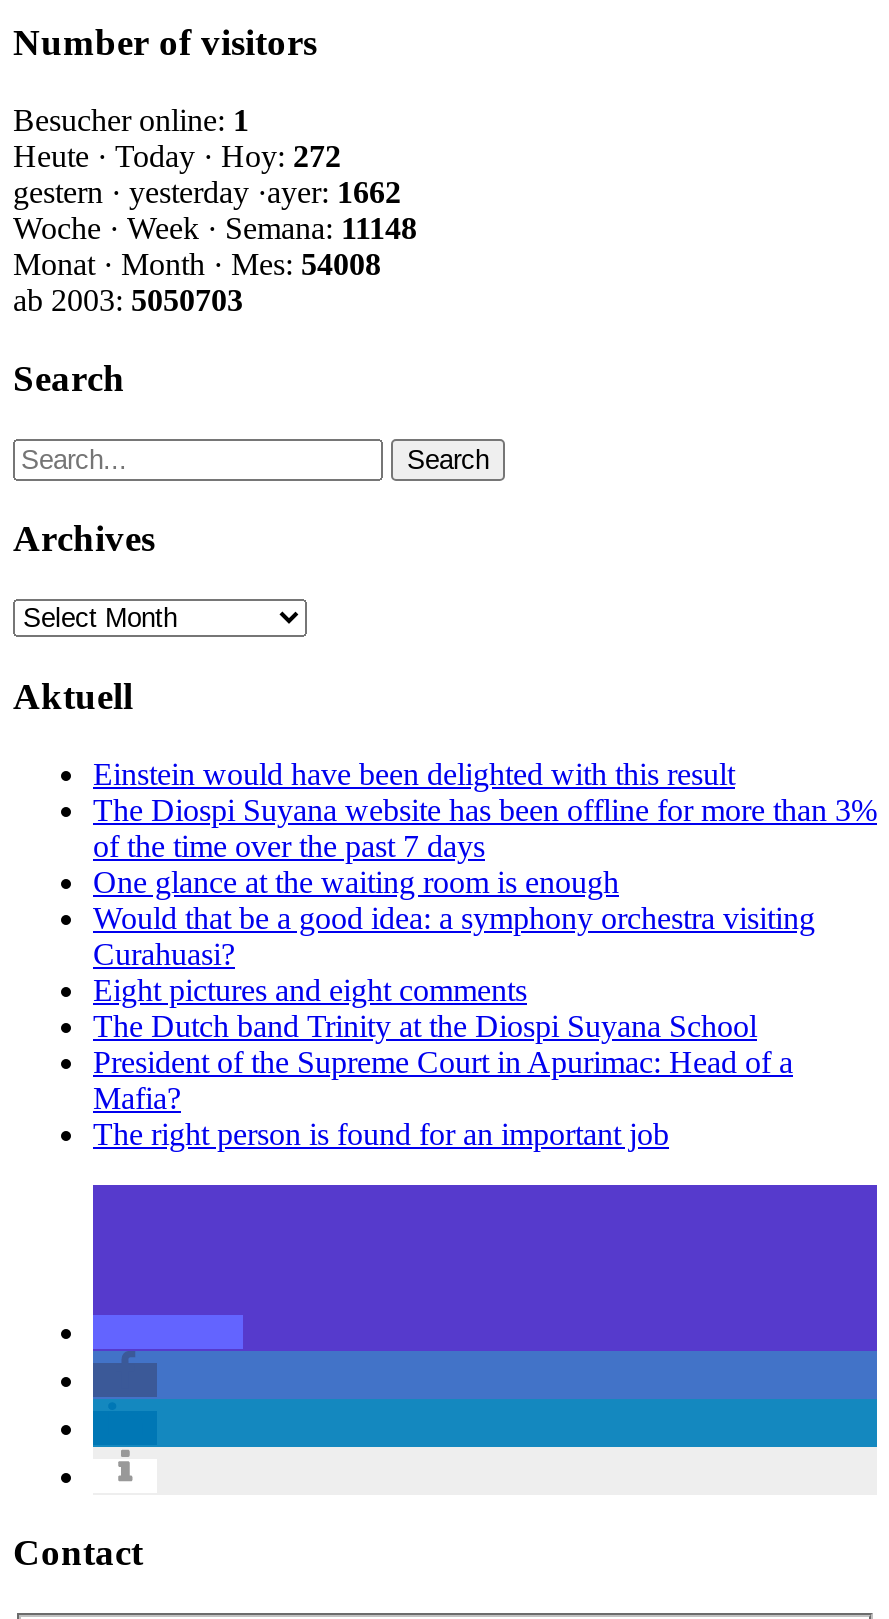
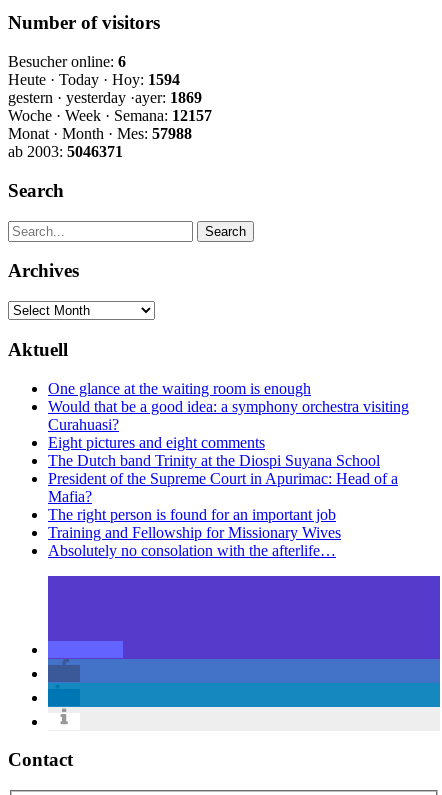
[13,103,249,137] Besucher online: 1 -> [8,53,126,70] Besucher online: 6
[13,139,341,173] Heute · Today · Hoy: 272 -> [8,71,180,88] Heute · Today · Hoy: 1594
[13,175,401,209] gestern · yesterday ·ayer: 1662 -> [8,89,202,106] gestern · yesterday ·ayer: 1869
[13,211,417,245] Woche · Week · Semana: 11148 -> [8,107,212,124] Woche · Week · Semana: 12157
[13,247,381,281] Monat · Month · Mes: 54008 -> [8,125,192,142] Monat · Month · Mes: 57988
[13,283,243,317] ab 2003: 5050703 -> [8,143,123,160] ab 2003: 5046371
[93,756,877,862] Einstein would have been delighted with this result | The Diospi Suyana website has been offline for more than 3% | of the time over the past 7 days -> none
moved [93,864,815,1150] -> [48,379,409,522]: One glance at the waiting room is enough | Would that be a good idea: a symphony orchestra visiting | Curahuasi? | Eight pictures and eight comments | The Dutch band Trinity at the Diospi Suyana School | President of the Supreme Court in Apurimac: Head of a | Mafia? | The right person is found for an important job
none -> [48,523,341,558] Training and Fellowship for Missionary Wives | Absolutely no consolation with the afterlife…

